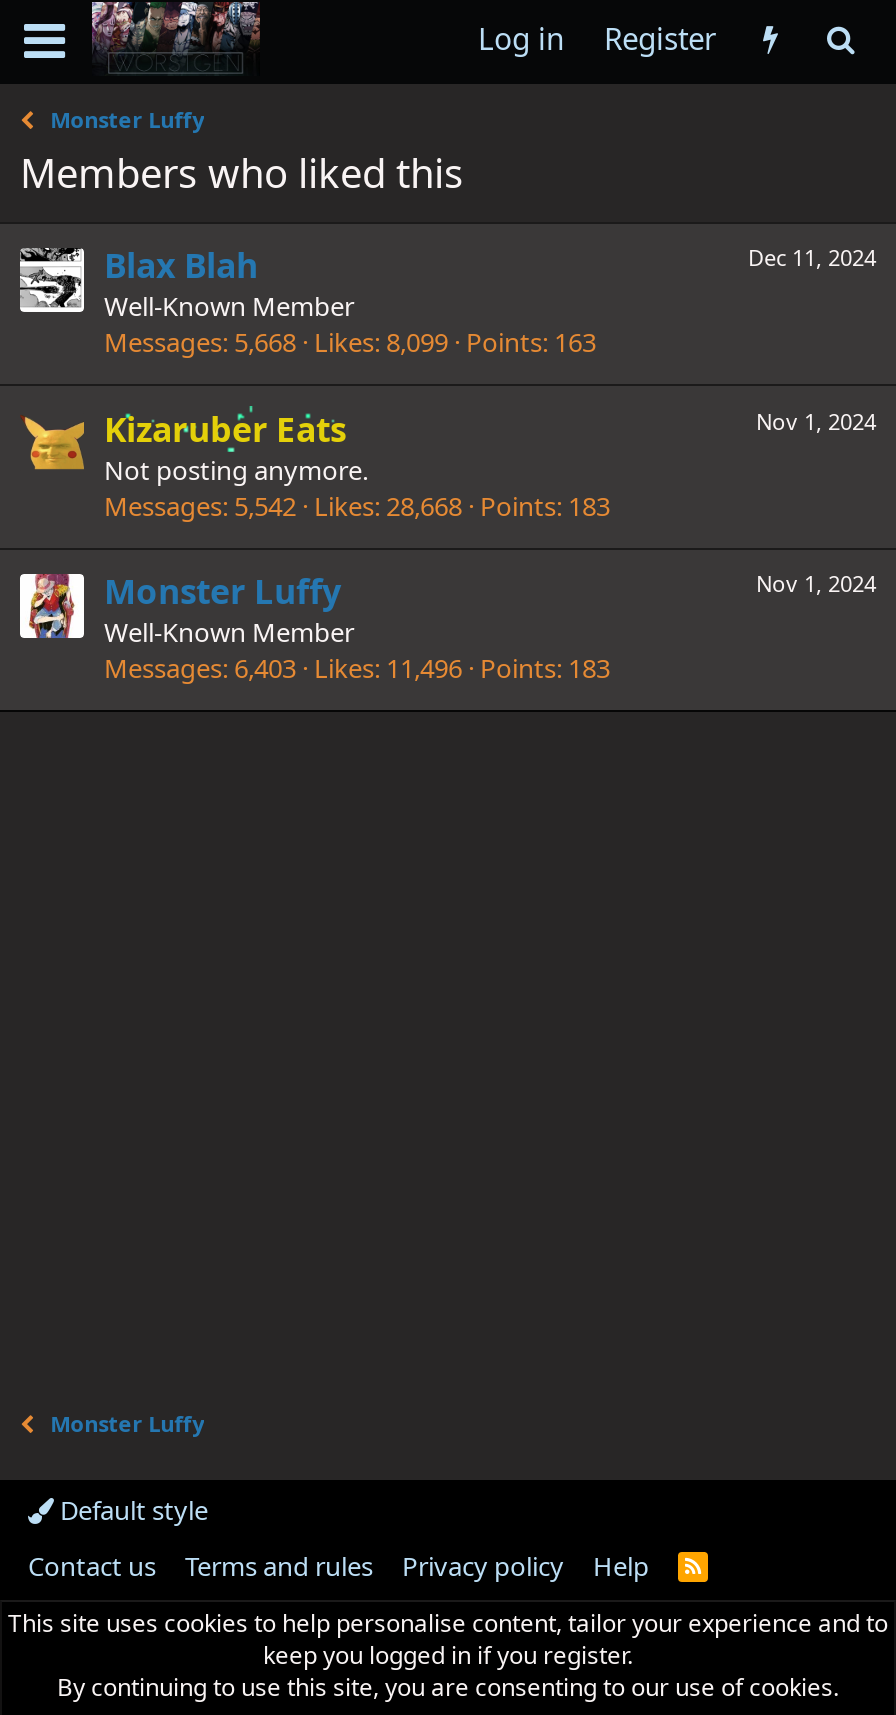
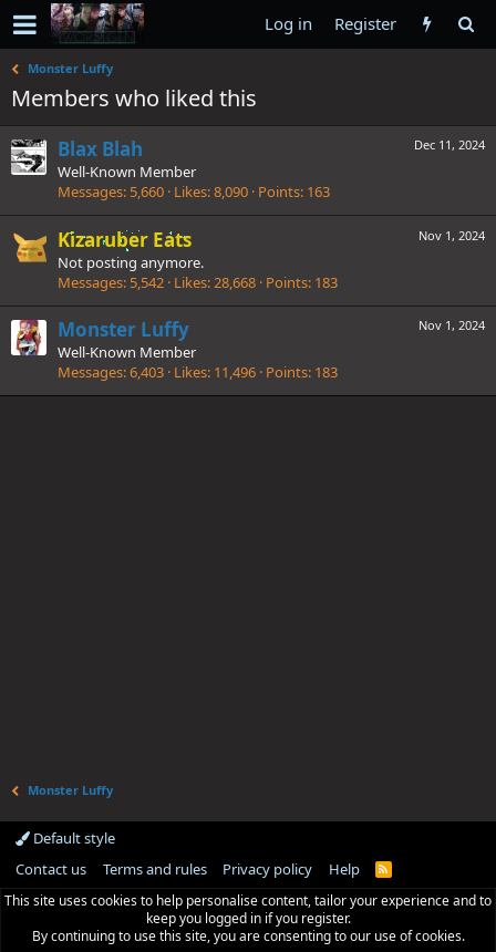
[104,325,596,361] Messages 5,668 Likes 8,099 Points 163 -> [58,182,330,202] Messages 5,660 Likes 8,090 Points 163

